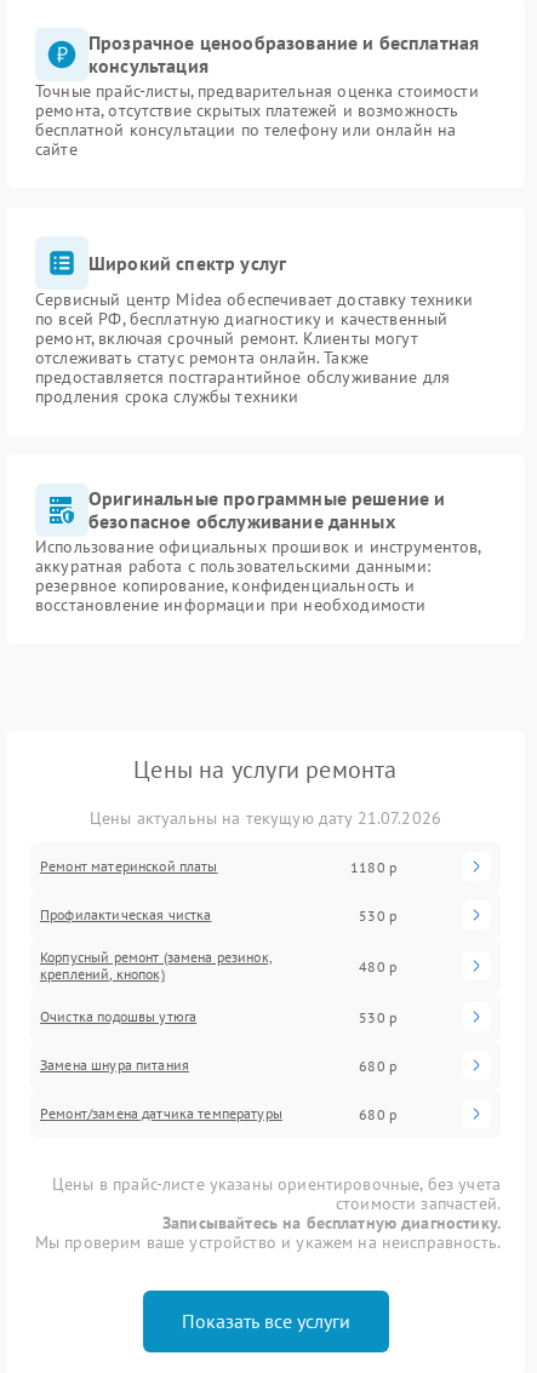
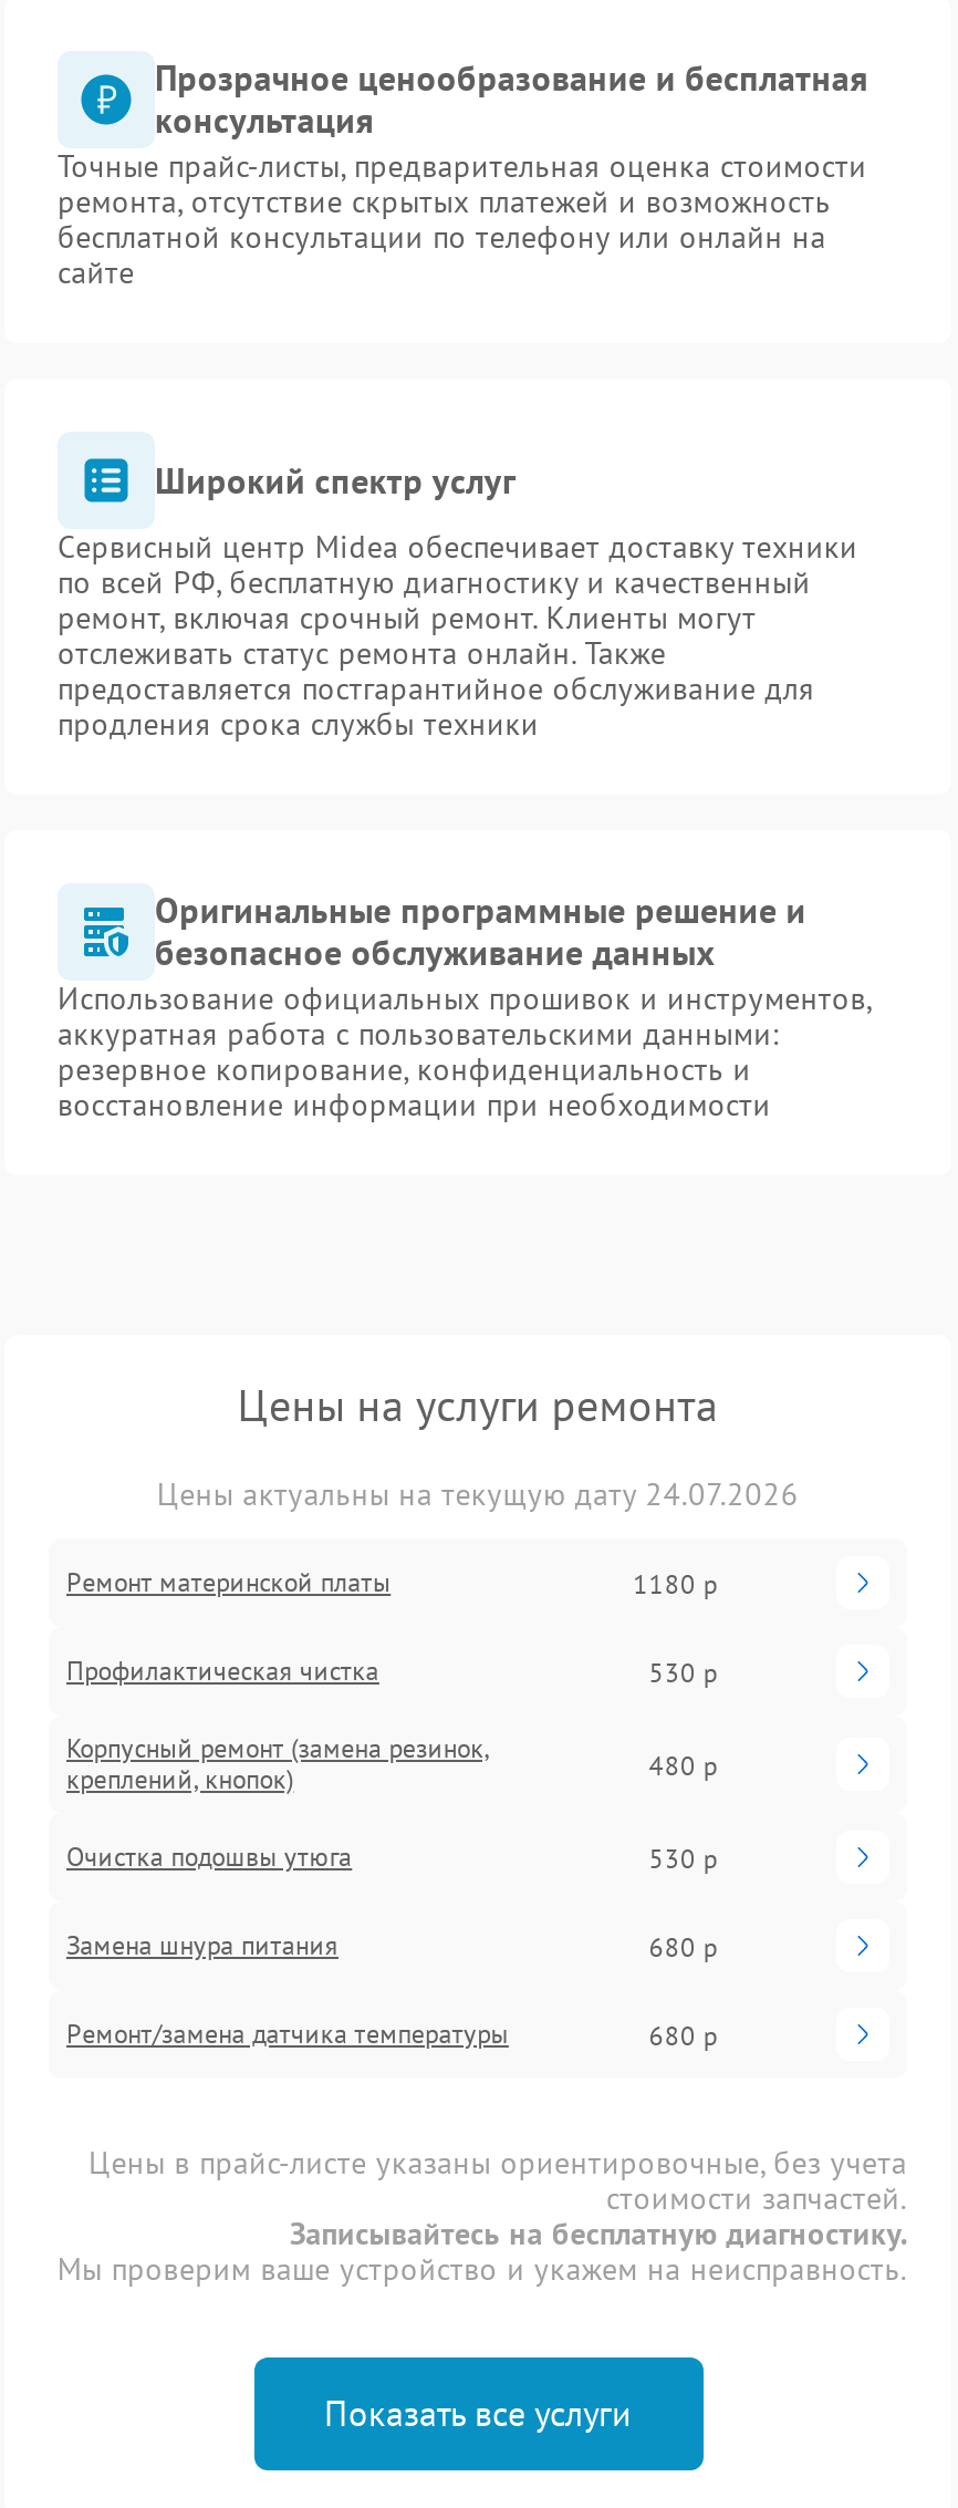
[90,807,441,829] Цены актуальны на текущую дату 21.07.2026 -> [157,1474,799,1514] Цены актуальны на текущую дату 24.07.2026

